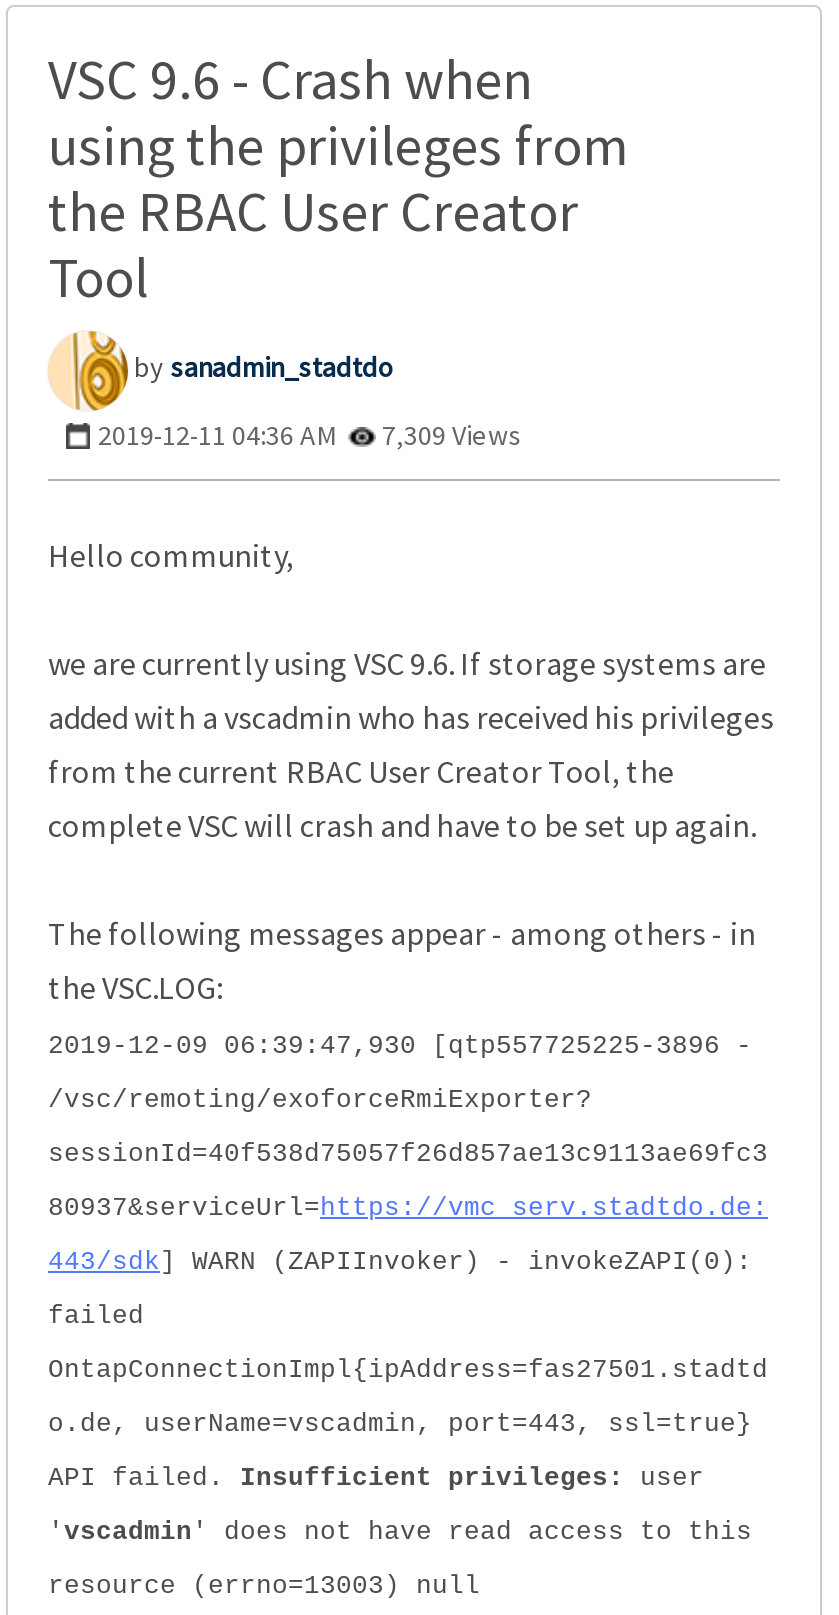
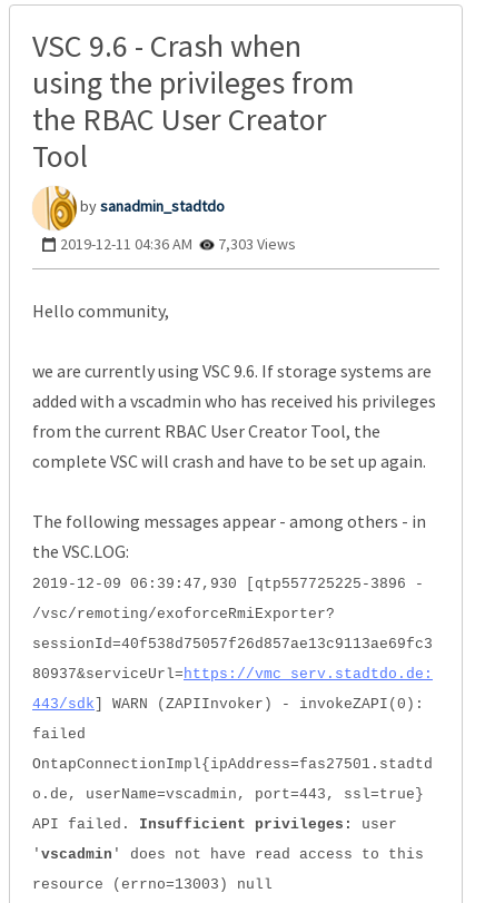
[98,417,522,453] 2019-12-11 04:36 AM 7,309 Views -> [60,234,296,254] 2019-12-11 04:36 AM 7,303 Views

